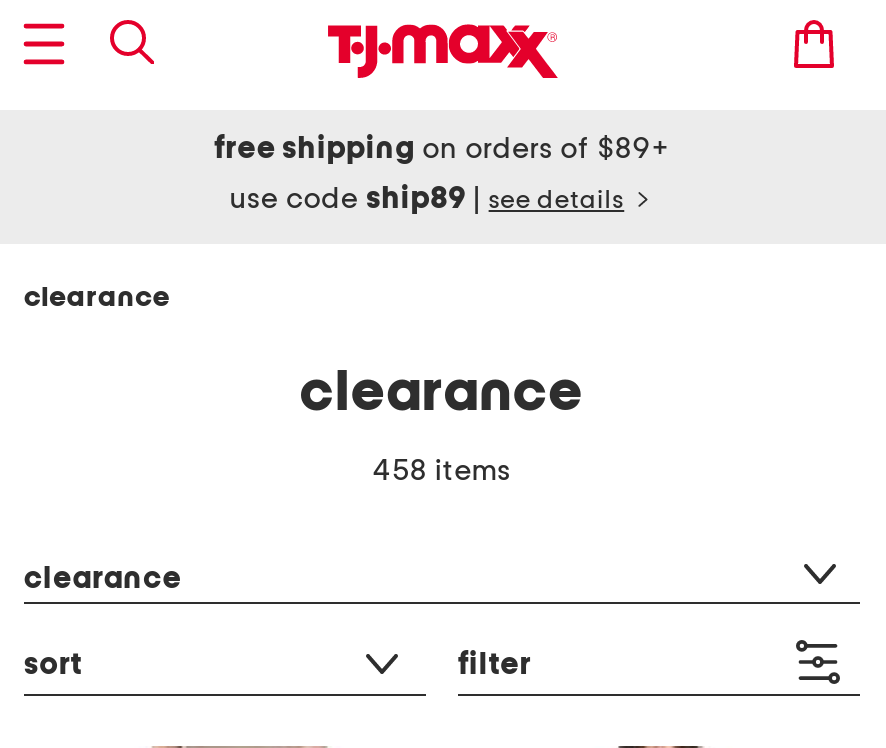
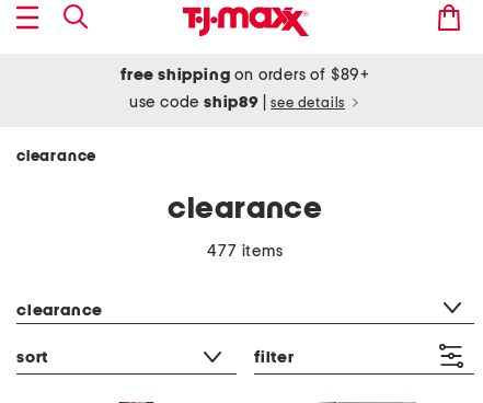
[373,456,511,486] 458 items -> [207,243,283,260] 477 items

